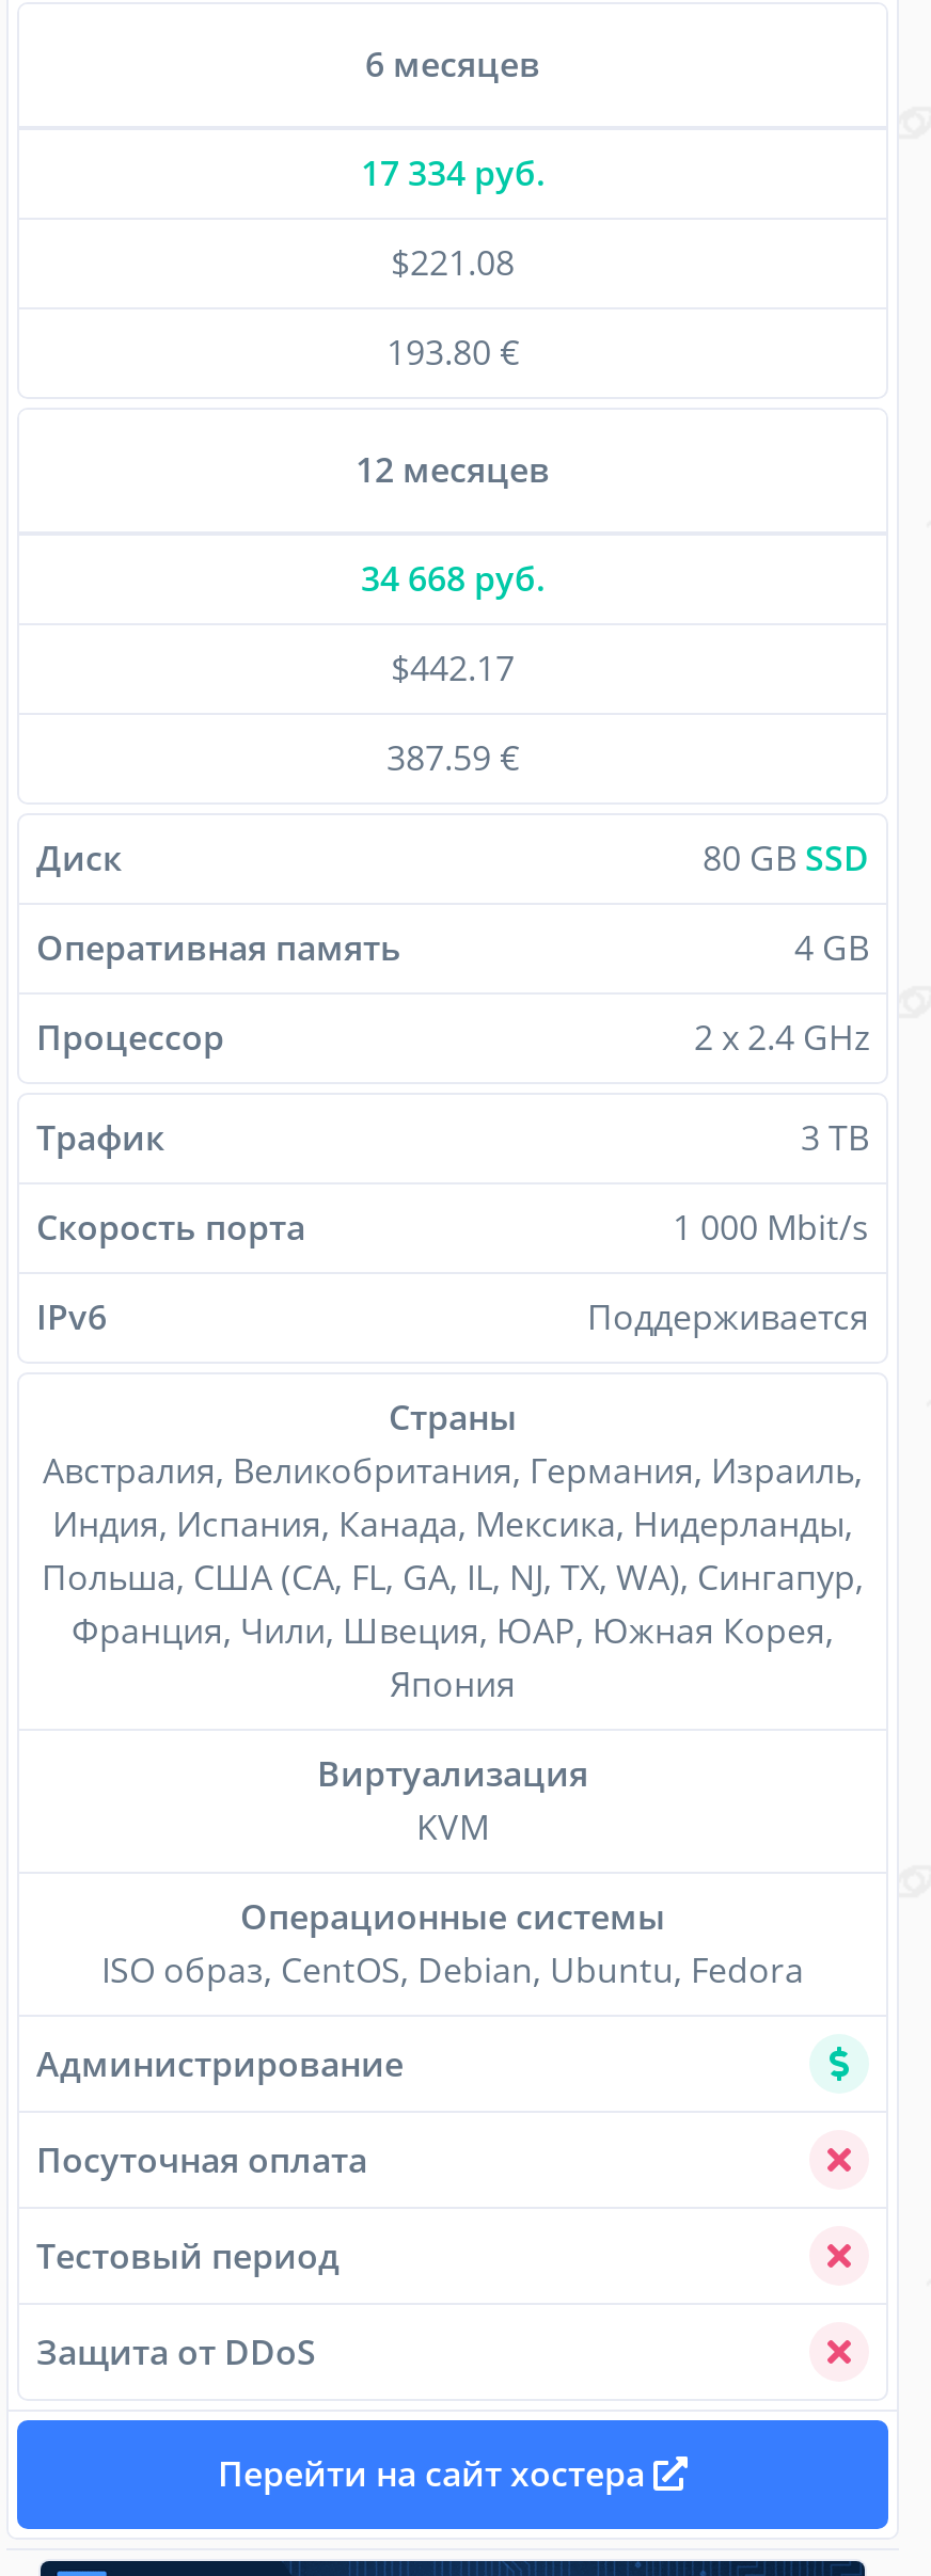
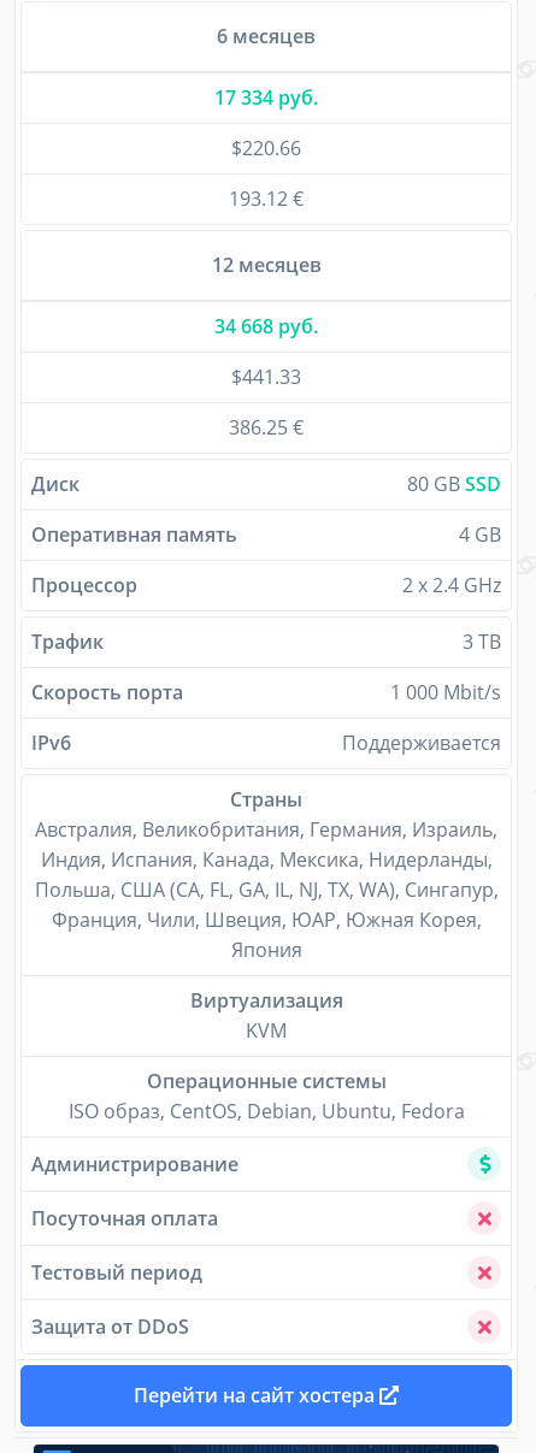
[391,239,515,286] $221.08 -> [231,135,301,161] $220.66
[386,329,519,376] 193.80 € -> [229,186,304,212] 193.12 €
[391,645,515,692] $442.17 -> [231,364,301,390] $441.33
[386,734,519,781] 387.59 € -> [229,414,304,441] 386.25 €

